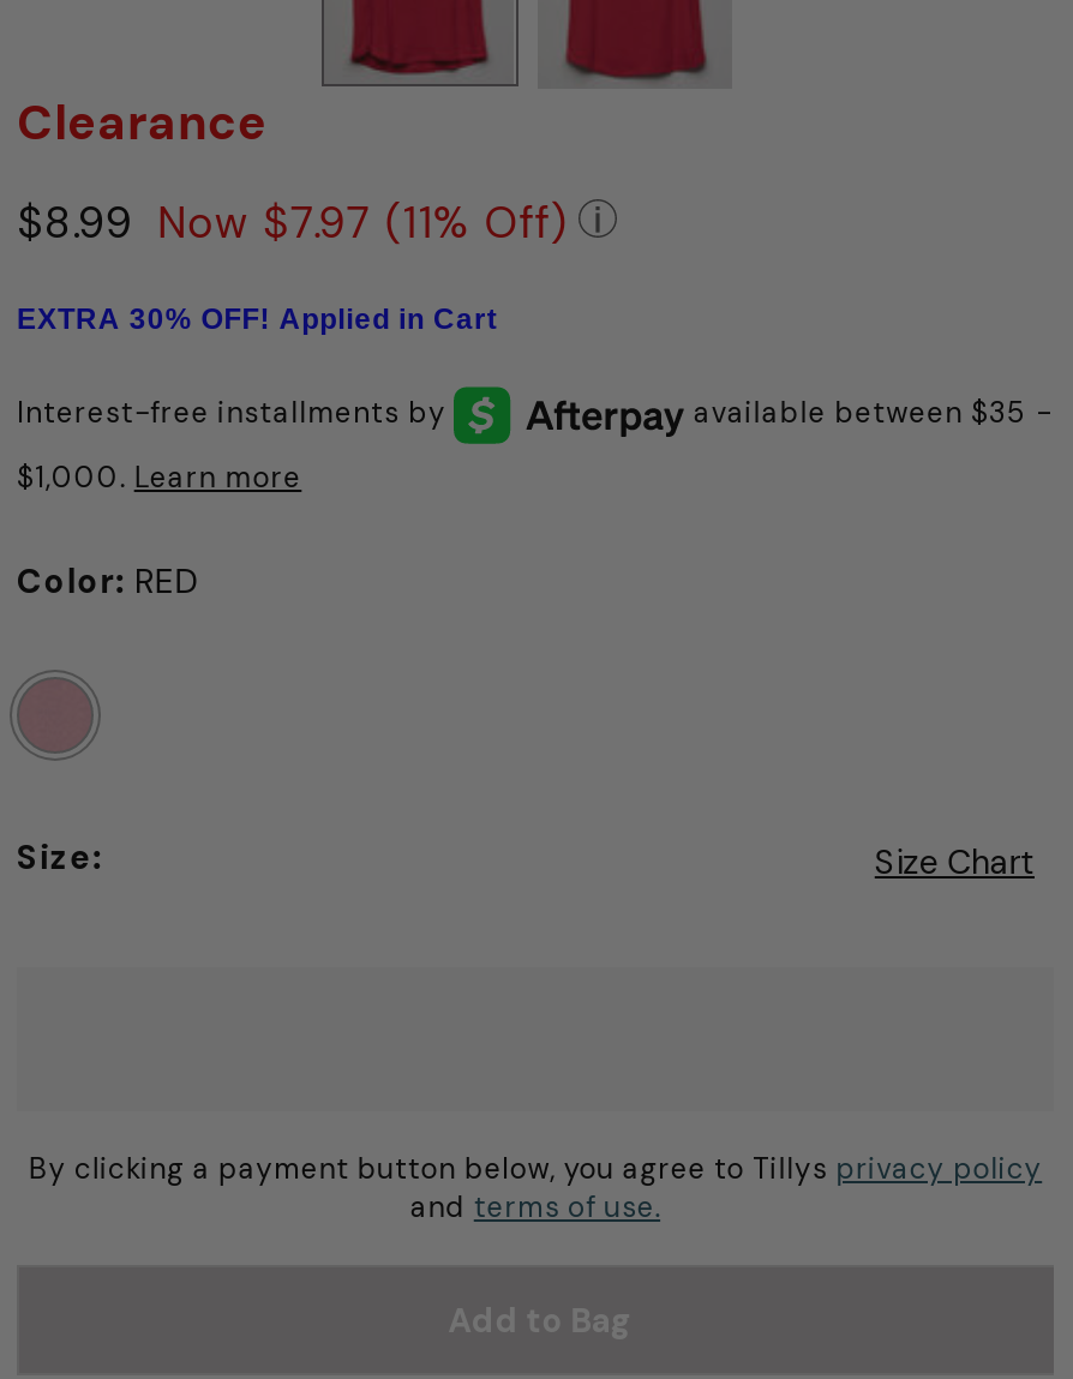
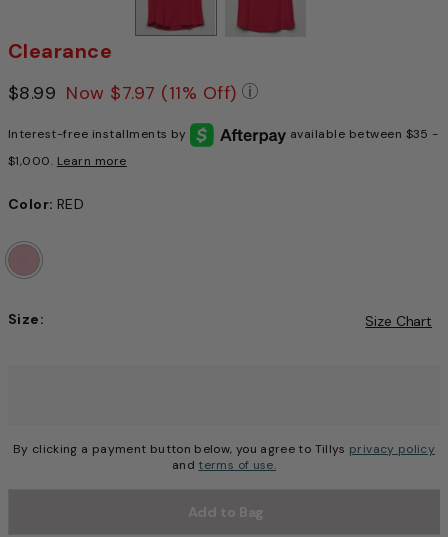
[17,301,498,335] EXTRA 30% OFF! Applied in Cart -> none

